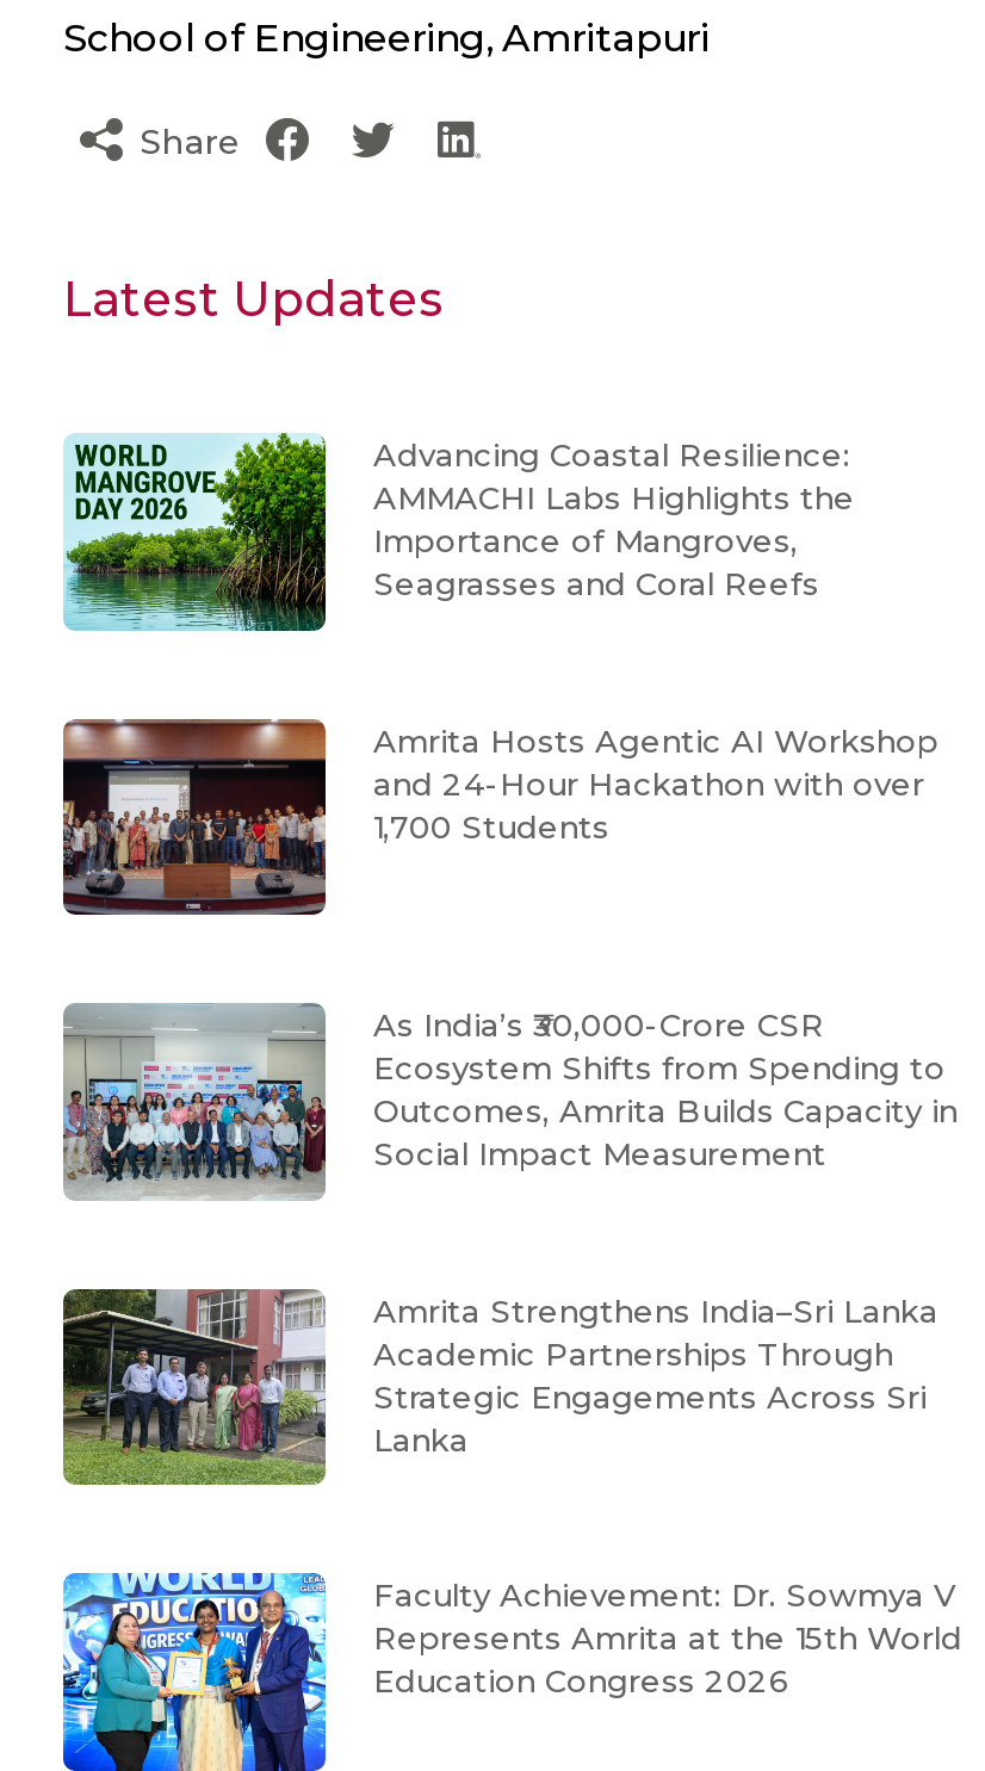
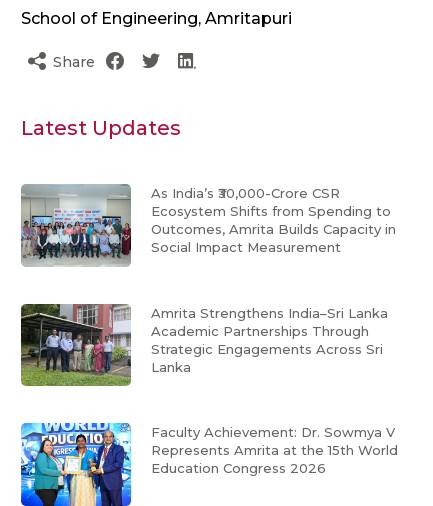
[63,433,855,633] [image] | Advancing Coastal Resilience: | AMMACHI Labs Highlights the | Importance of Mangroves, | Seagrasses and Coral Reefs -> none
[61,719,938,917] [image] | Amrita Hosts Agentic AI Workshop | and 24-Hour Hackathon with over | 1,700 Students -> none

